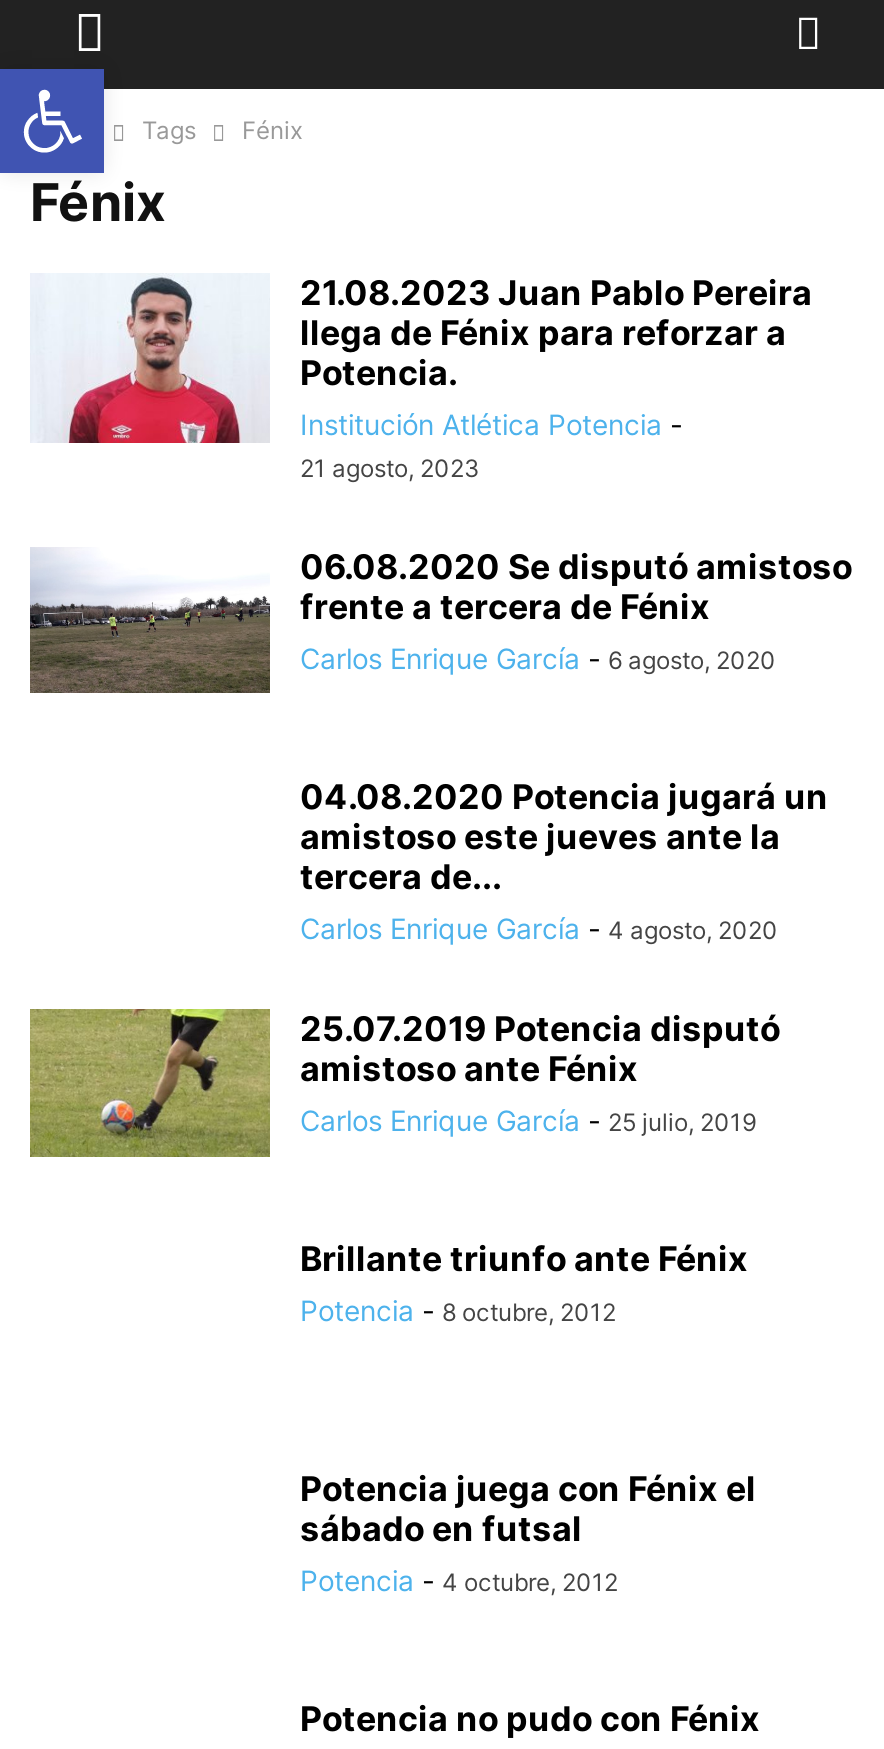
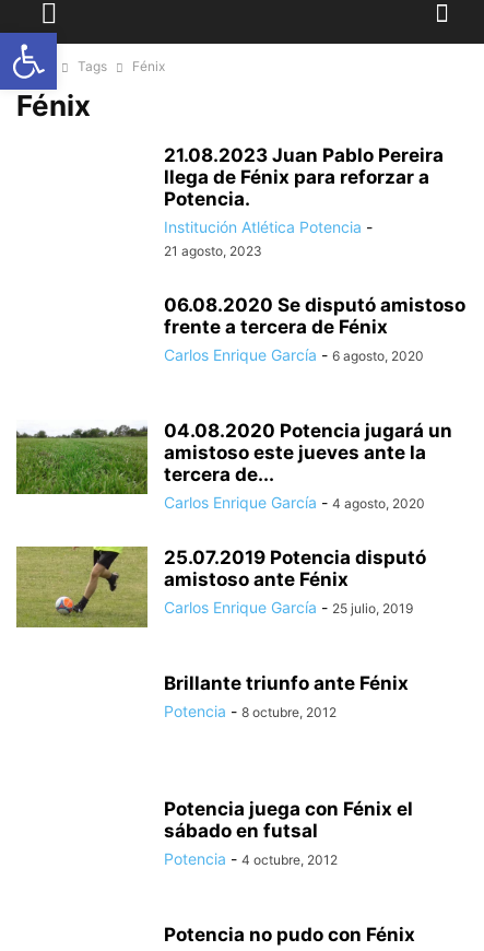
[44,275,268,445] [image] -> none
[28,549,272,695] [image] -> none
none -> [15,424,149,495] [image]

